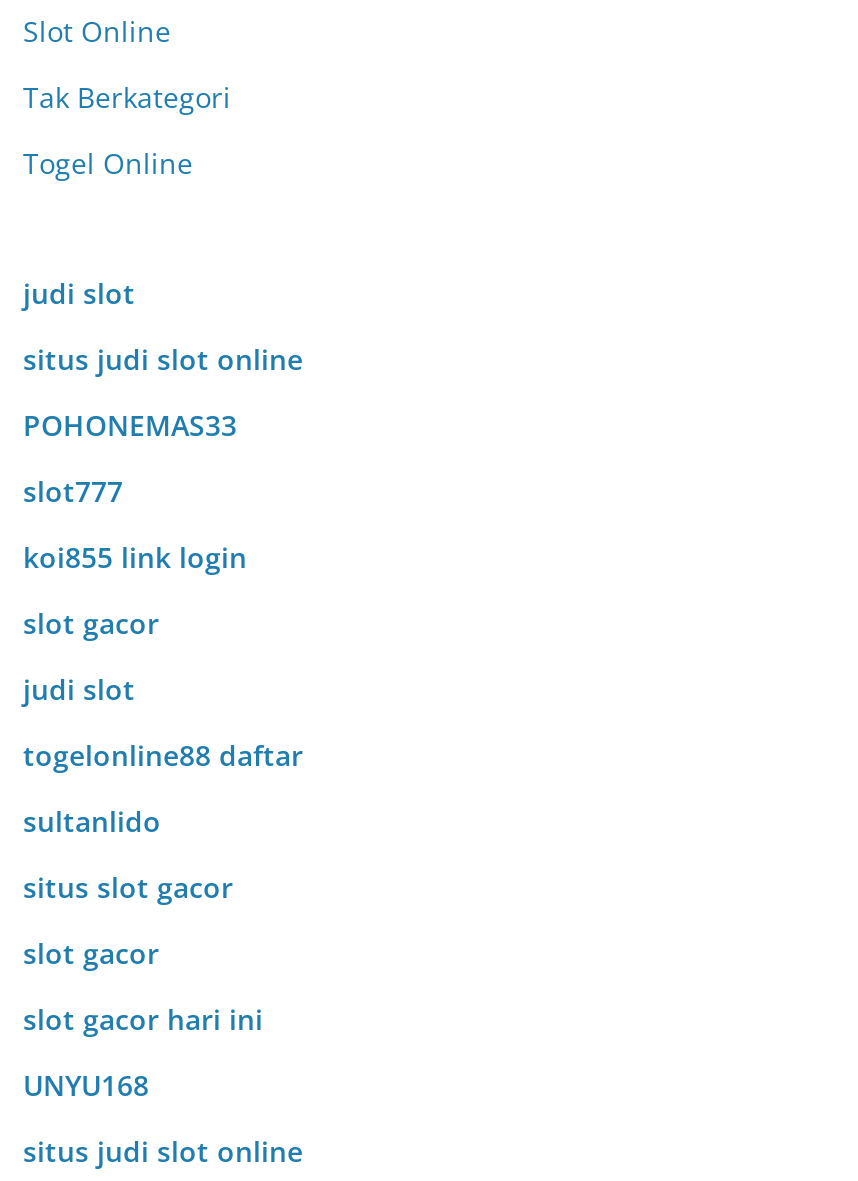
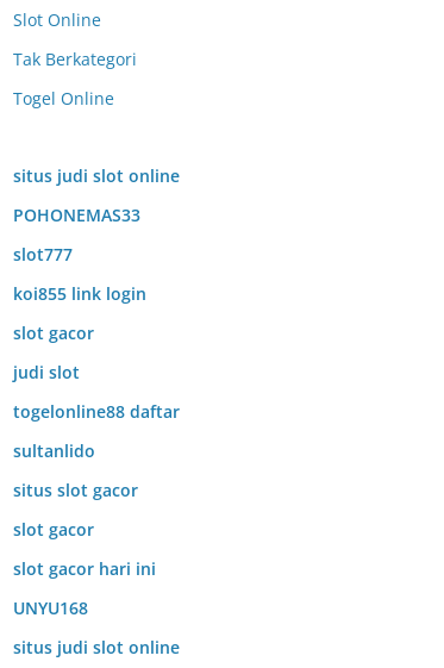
[23,274,135,312] judi slot -> none

